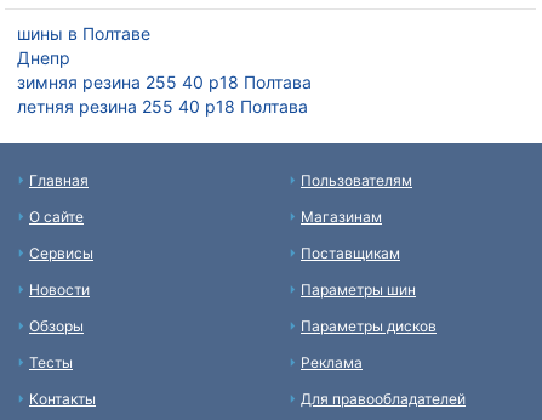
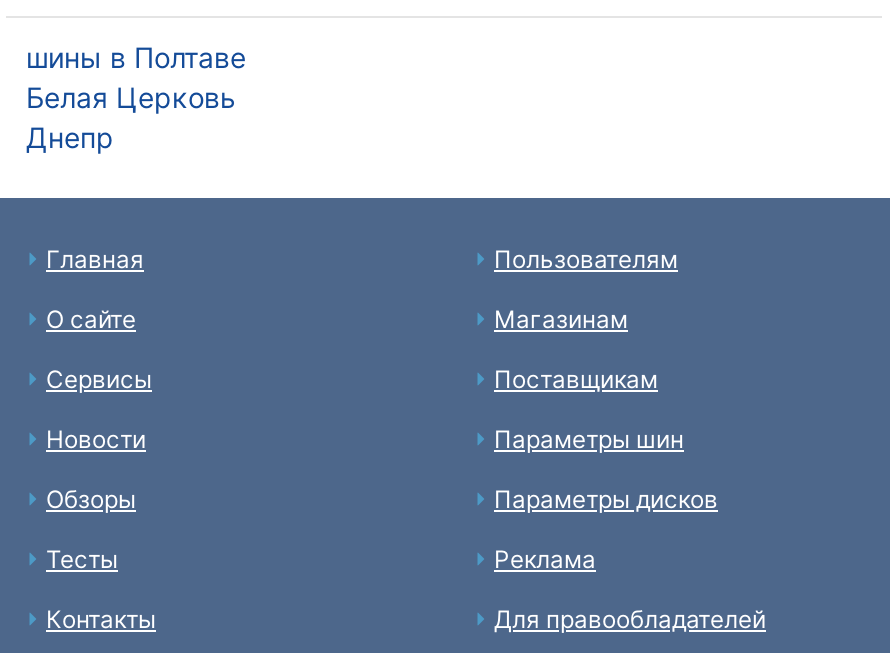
none -> [26,80,236,114] Белая Церковь
moved [17,47,70,68] -> [26,120,114,154]: Днепр
[17,72,312,117] зимняя резина 255 40 р18 Полтава | летняя резина 255 40 р18 Полтава -> none

